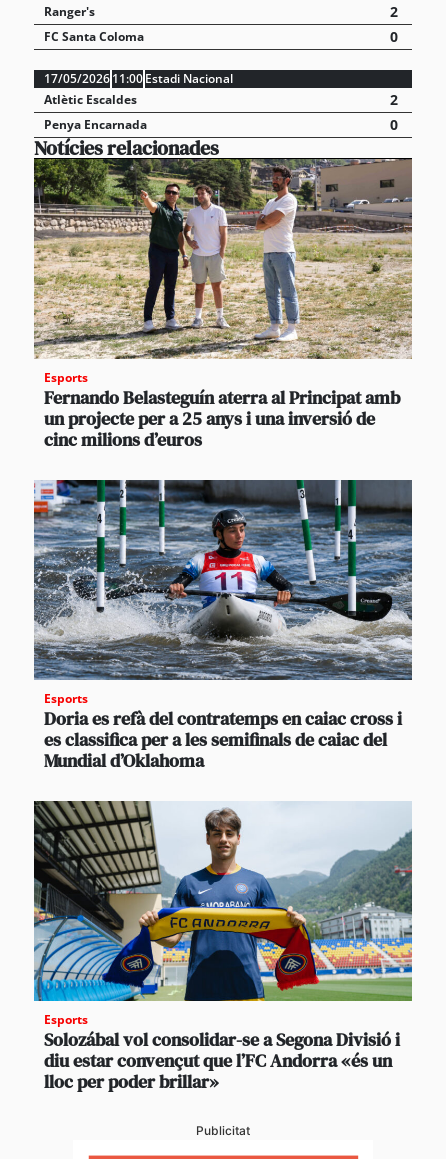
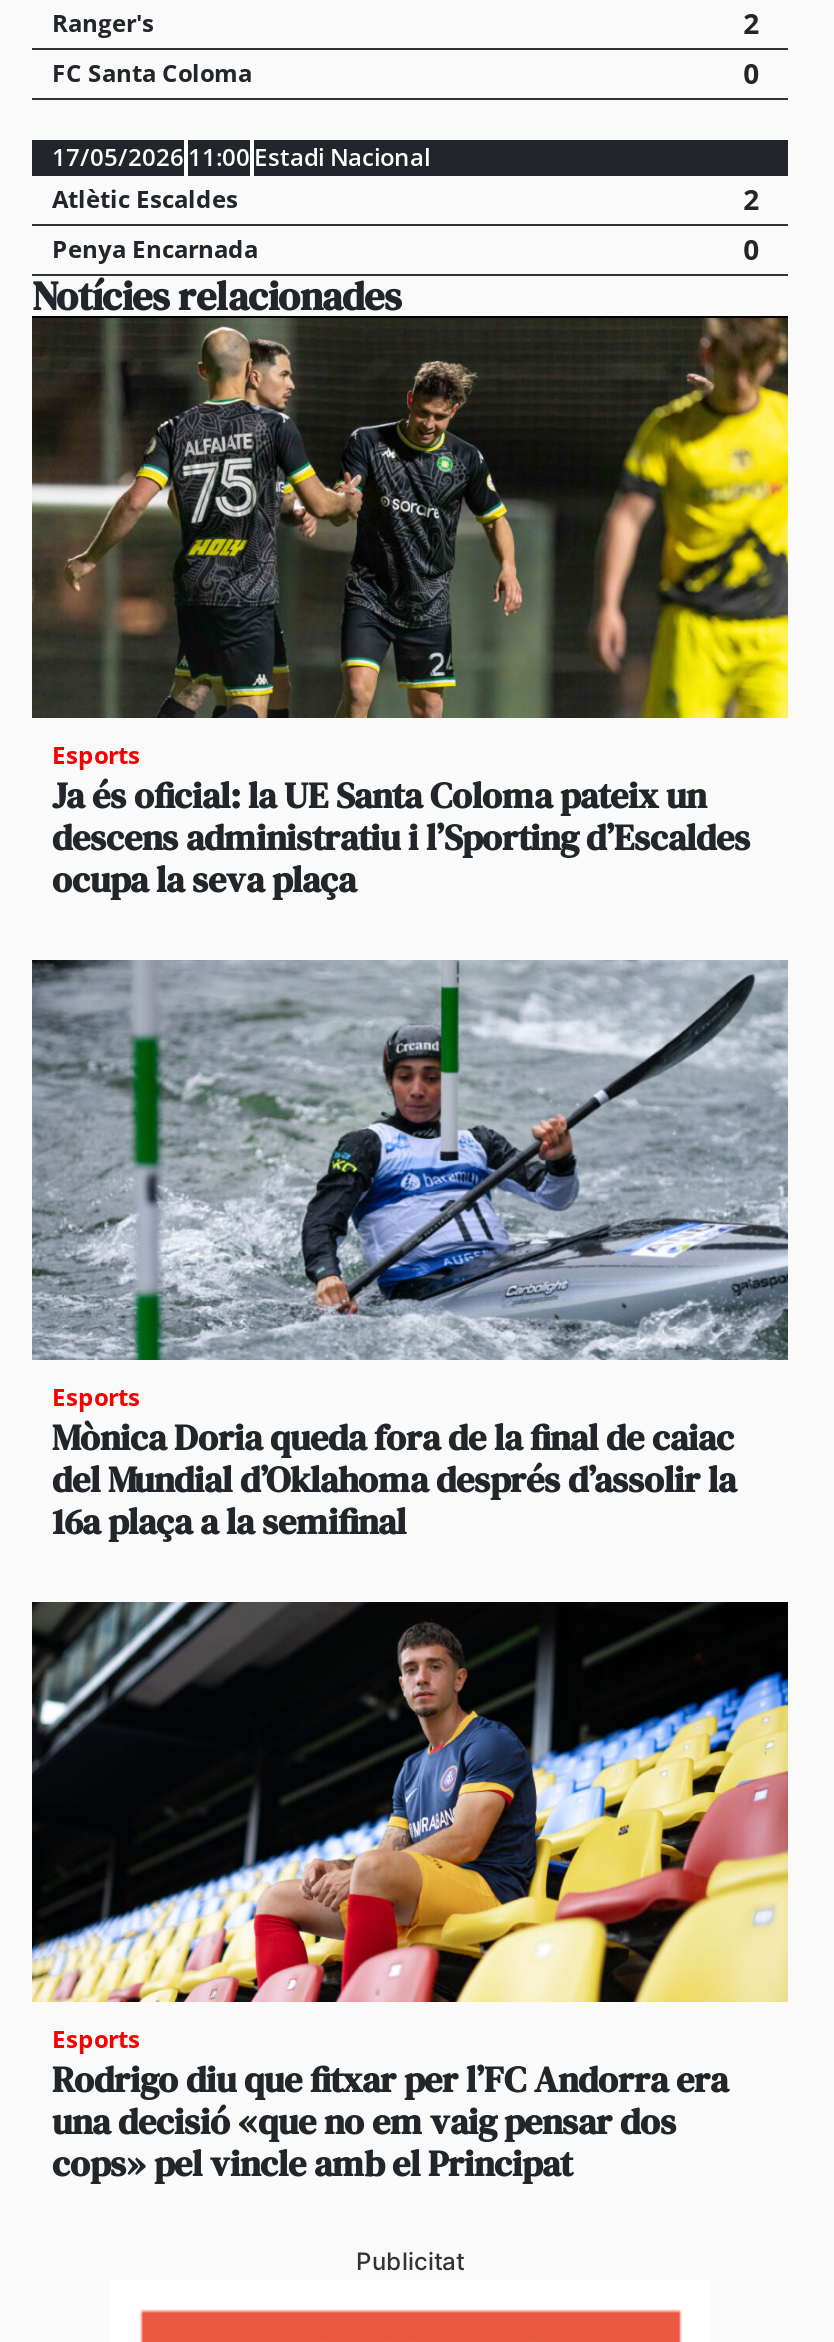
[33,158,413,452] [image] | Fernando Belasteguín aterra al Principat amb | un projecte per a 25 anys i una inversió de | cinc milions d’euros -> [30,316,790,905] [image] | Ja és oficial: la UE Santa Coloma pateix un | descens administratiu i l’Sporting d’Escaldes | ocupa la seva plaça
[33,480,413,773] [image] | Doria es refà del contratemps en caiac cross i | es classifica per a les semifinals de caiac del | Mundial d’Oklahoma -> [30,958,788,1547] [image] | Mònica Doria queda fora de la final de caiac | del Mundial d’Oklahoma després d’assolir la | 16a plaça a la semifinal
[33,801,413,1094] [image] | Solozábal vol consolidar-se a Segona Divisió i | diu estar convençut que l’FC Andorra «és un | lloc per poder brillar» -> [30,1600,790,2189] [image] | Rodrigo diu que fitxar per l’FC Andorra era | una decisió «que no em vaig pensar dos | cops» pel vincle amb el Principat

